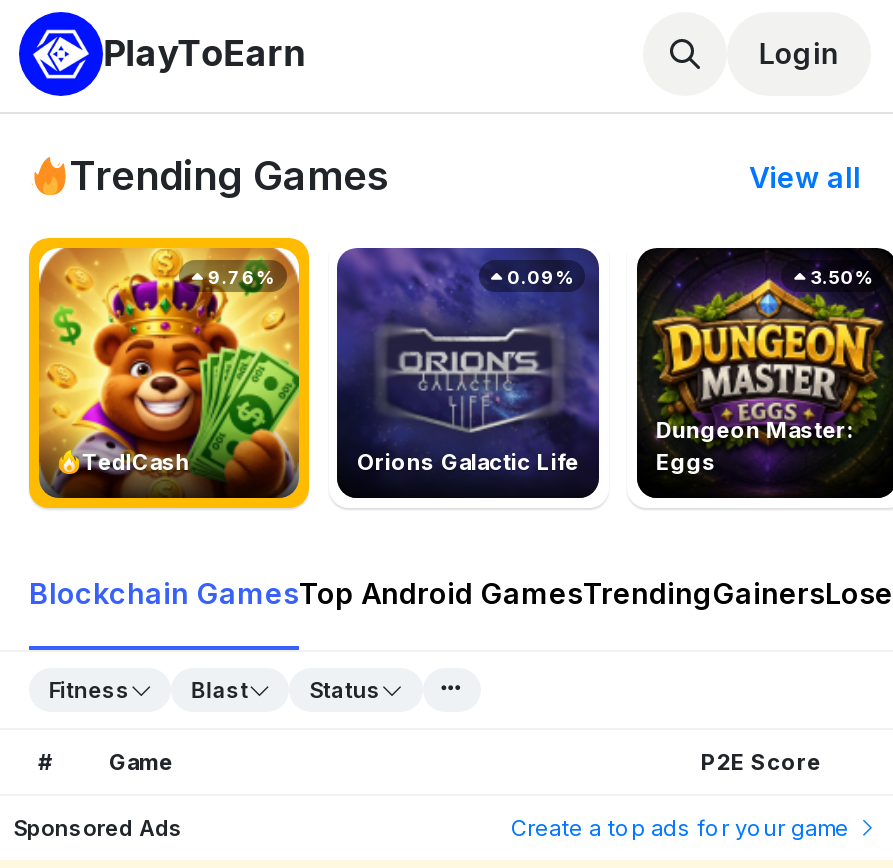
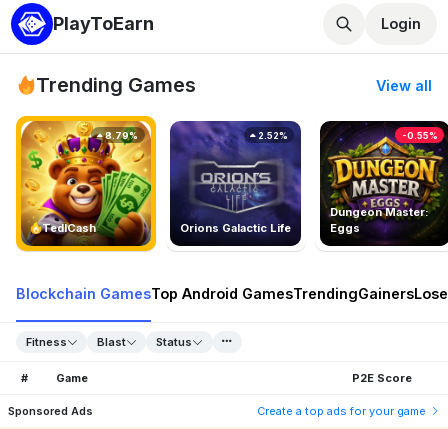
[204,266,274,288] 9.76% -> [103,130,138,141] 8.79%
[503,266,573,288] 0.09% -> [256,130,288,141] 2.52%
[806,266,872,288] 3.50% -> [402,130,438,141] -0.55%

